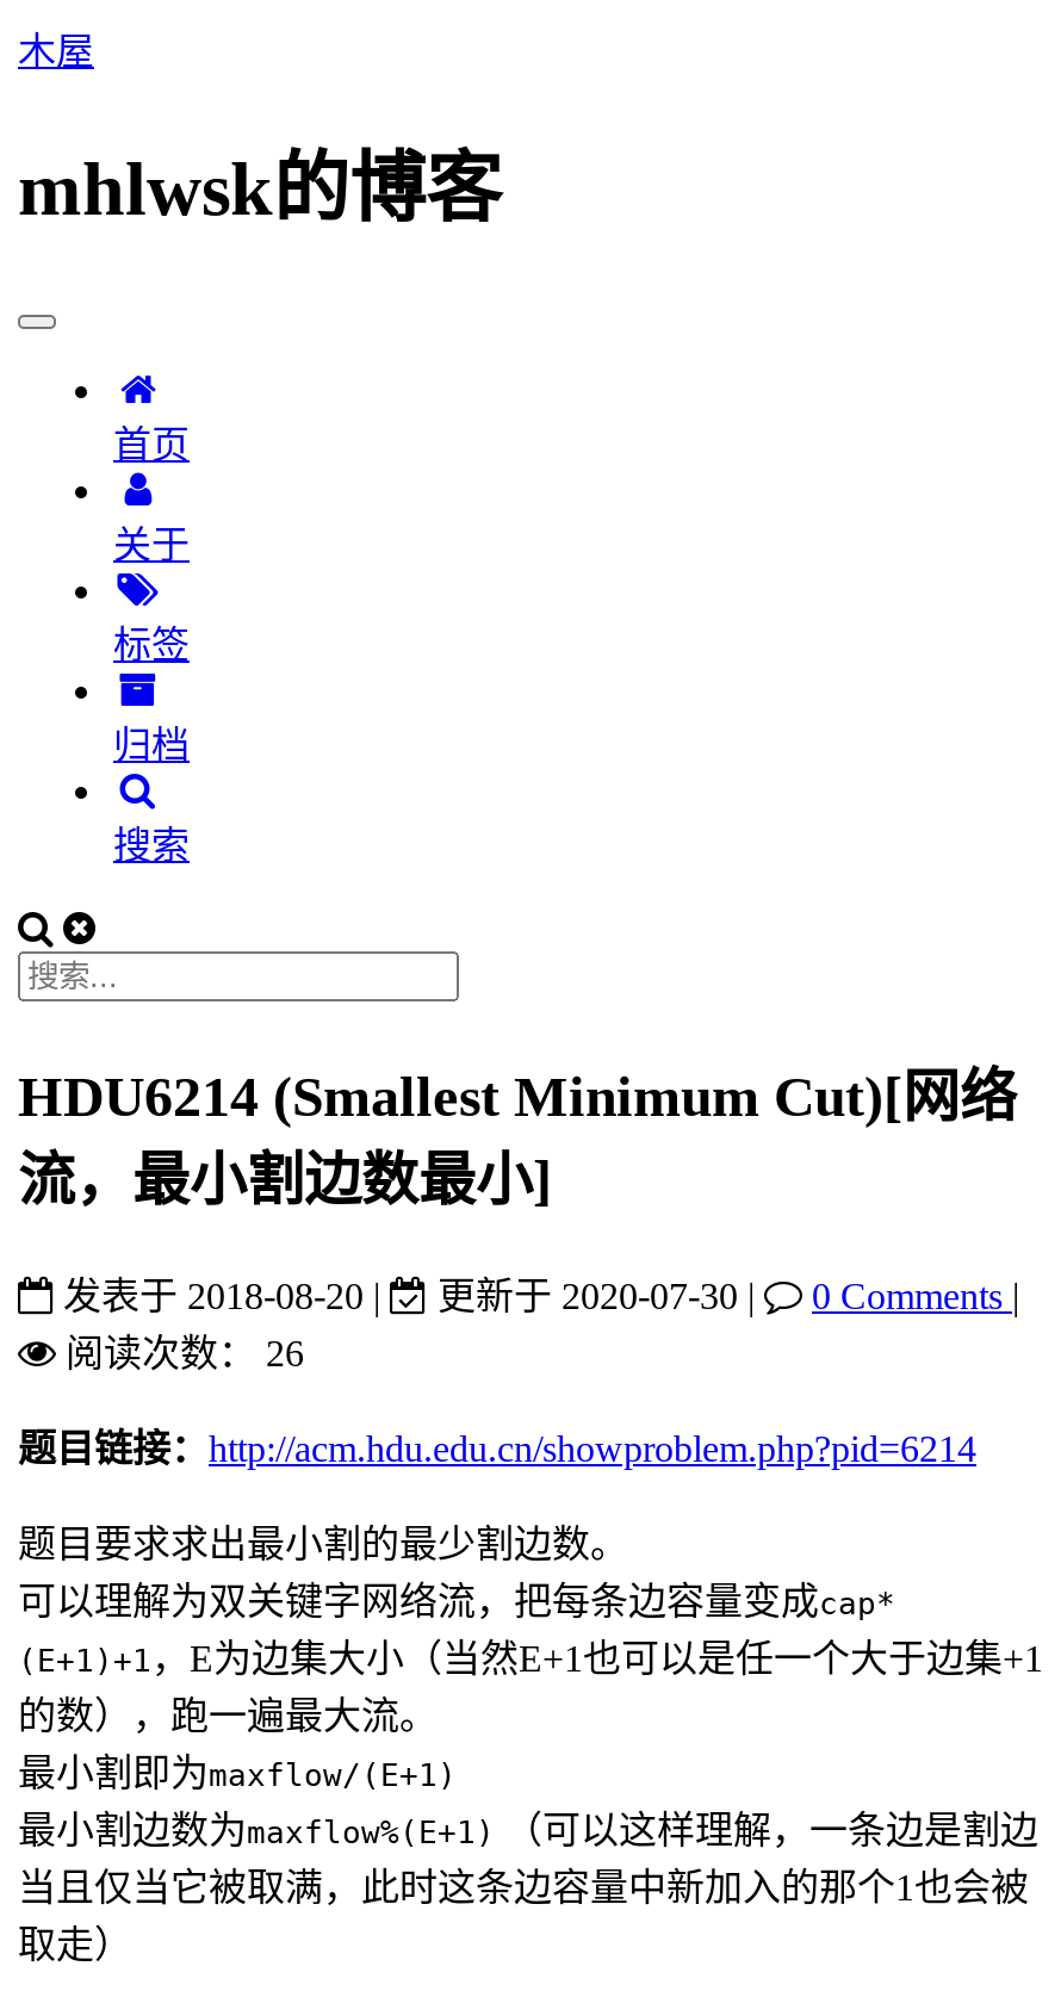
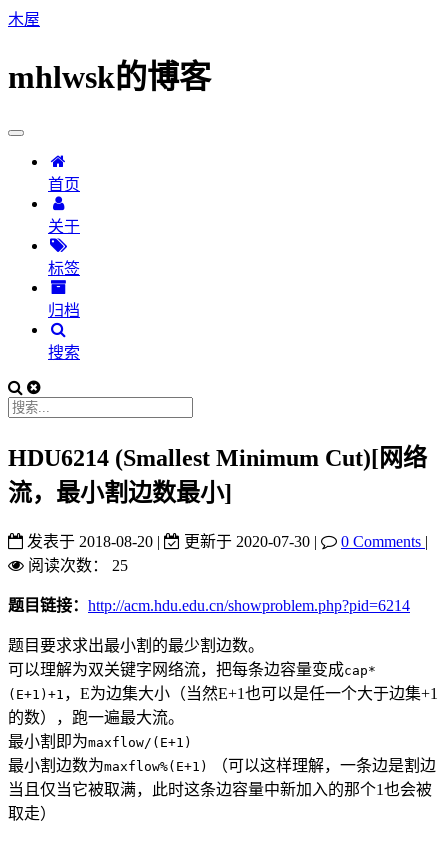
[56,1332,304,1373] 阅读次数：26 -> [24,557,128,574] 阅读次数：25

